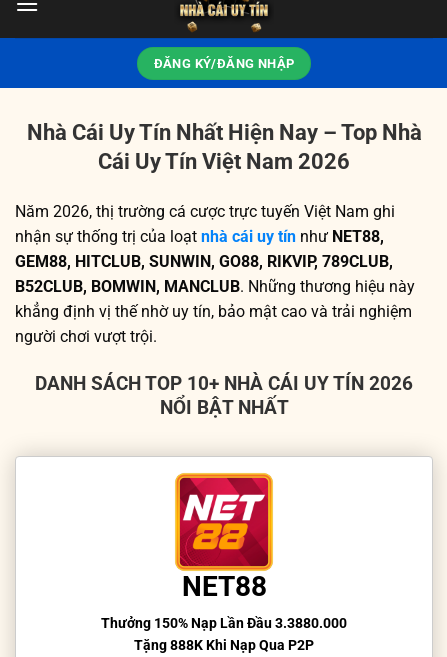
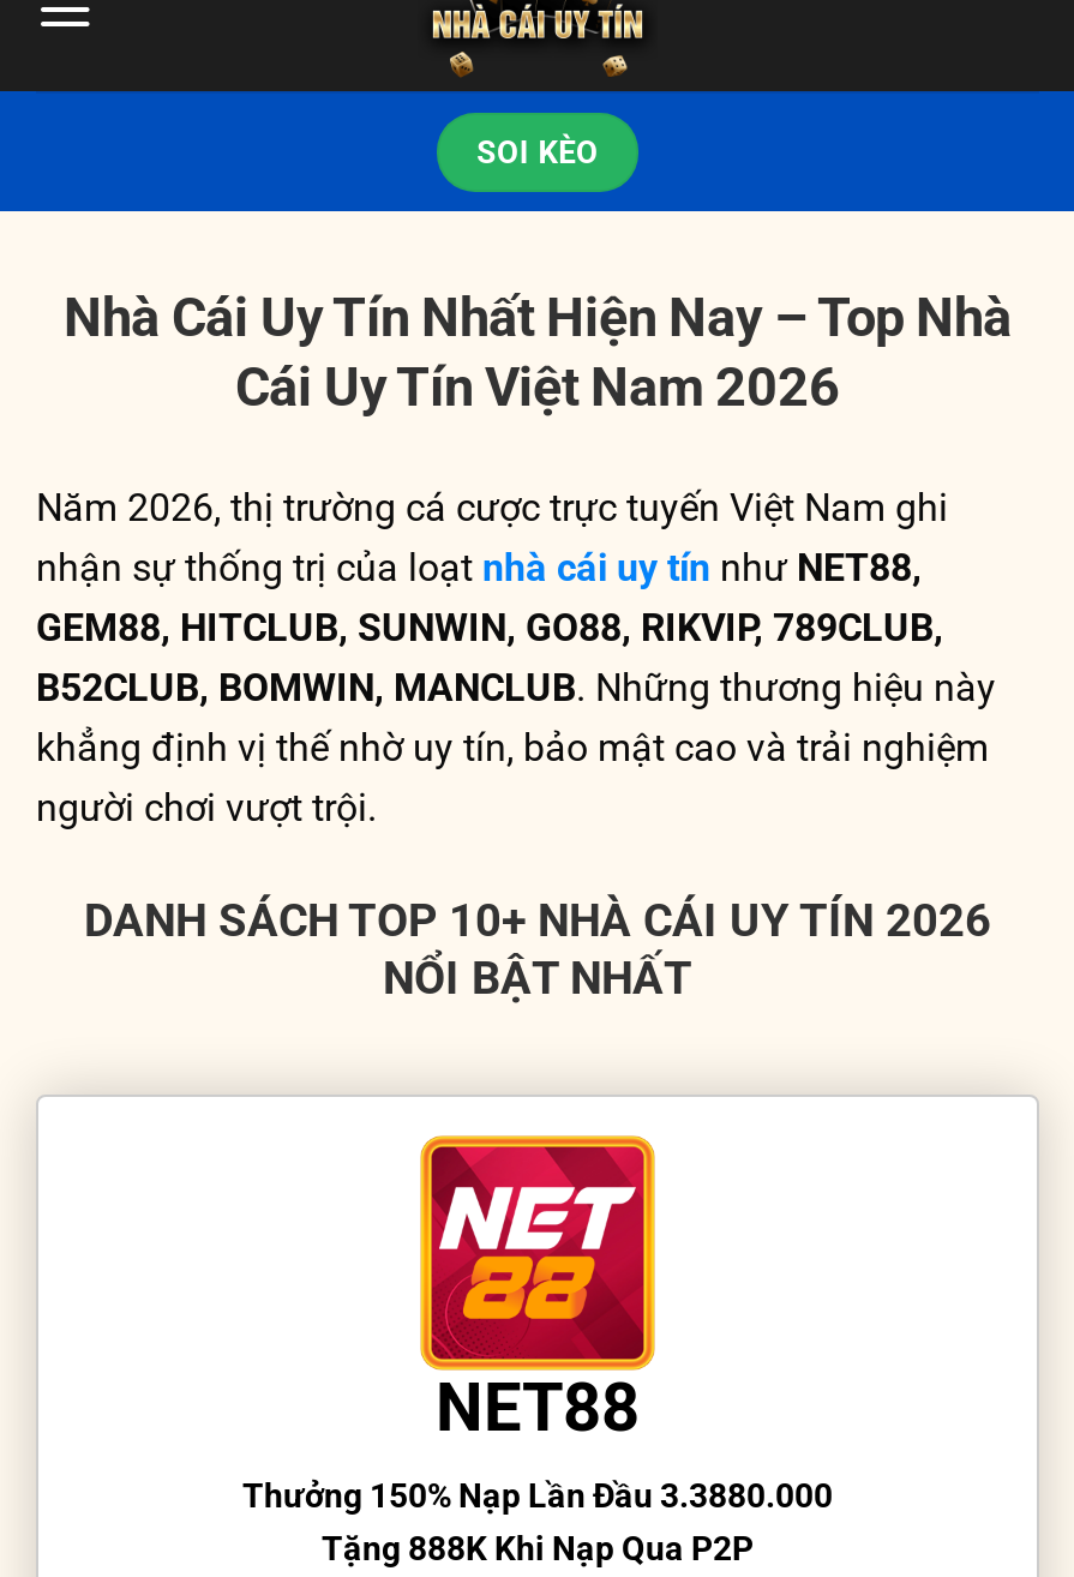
[154,55,294,70] ĐĂNG KÝ/ĐĂNG NHẬP -> [477,133,599,169] SOI KÈO

